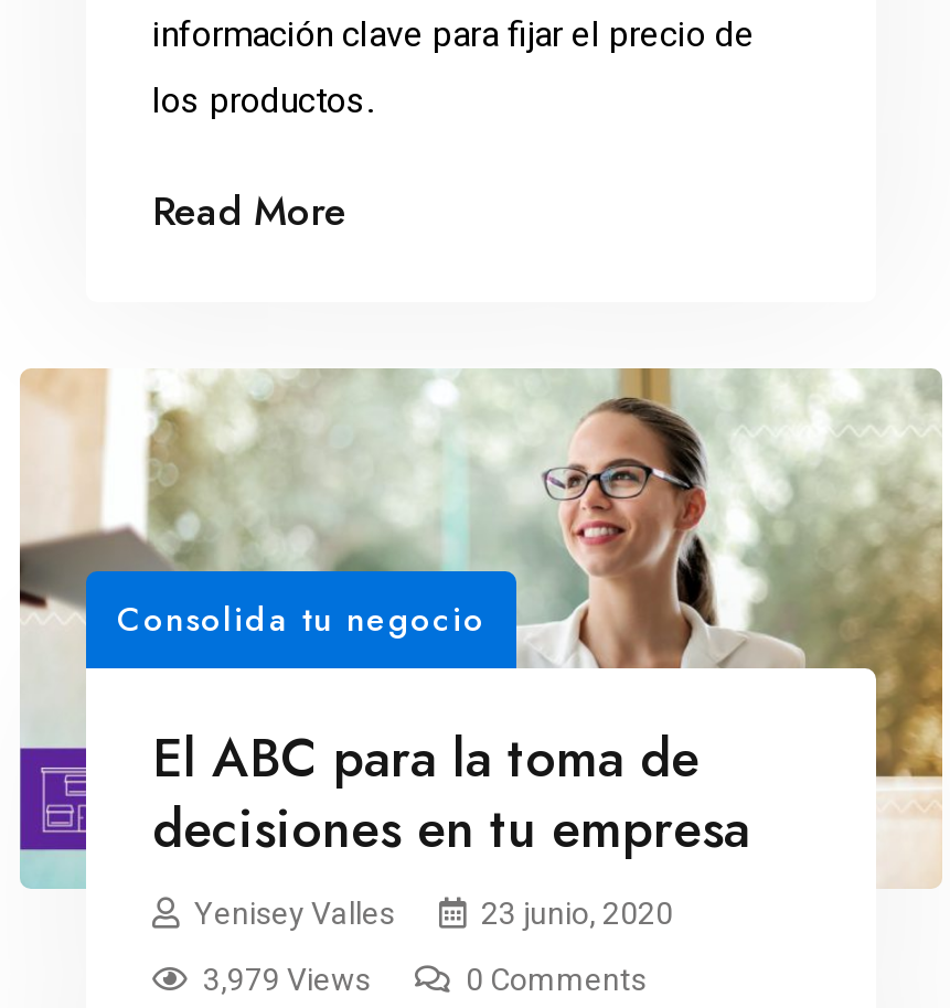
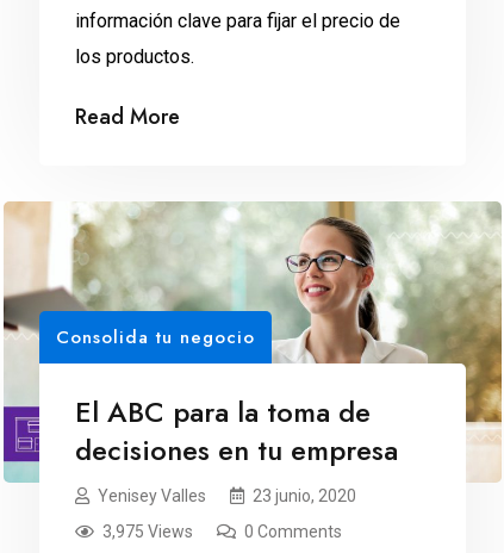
[203,963,371,998] 3,979 Views -> [102,523,193,542] 3,975 Views

